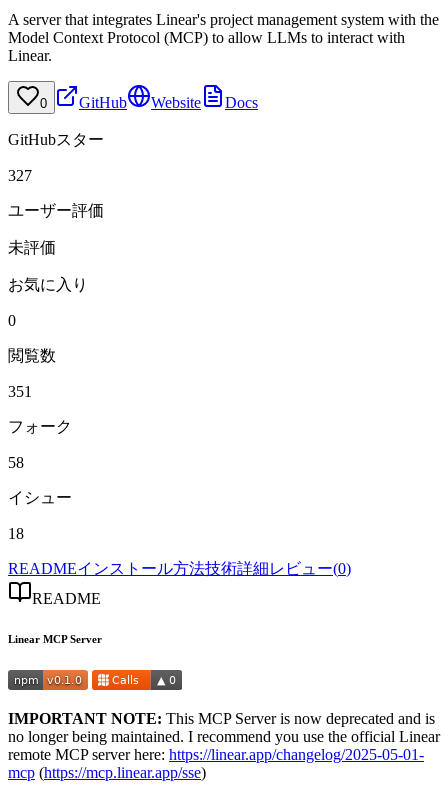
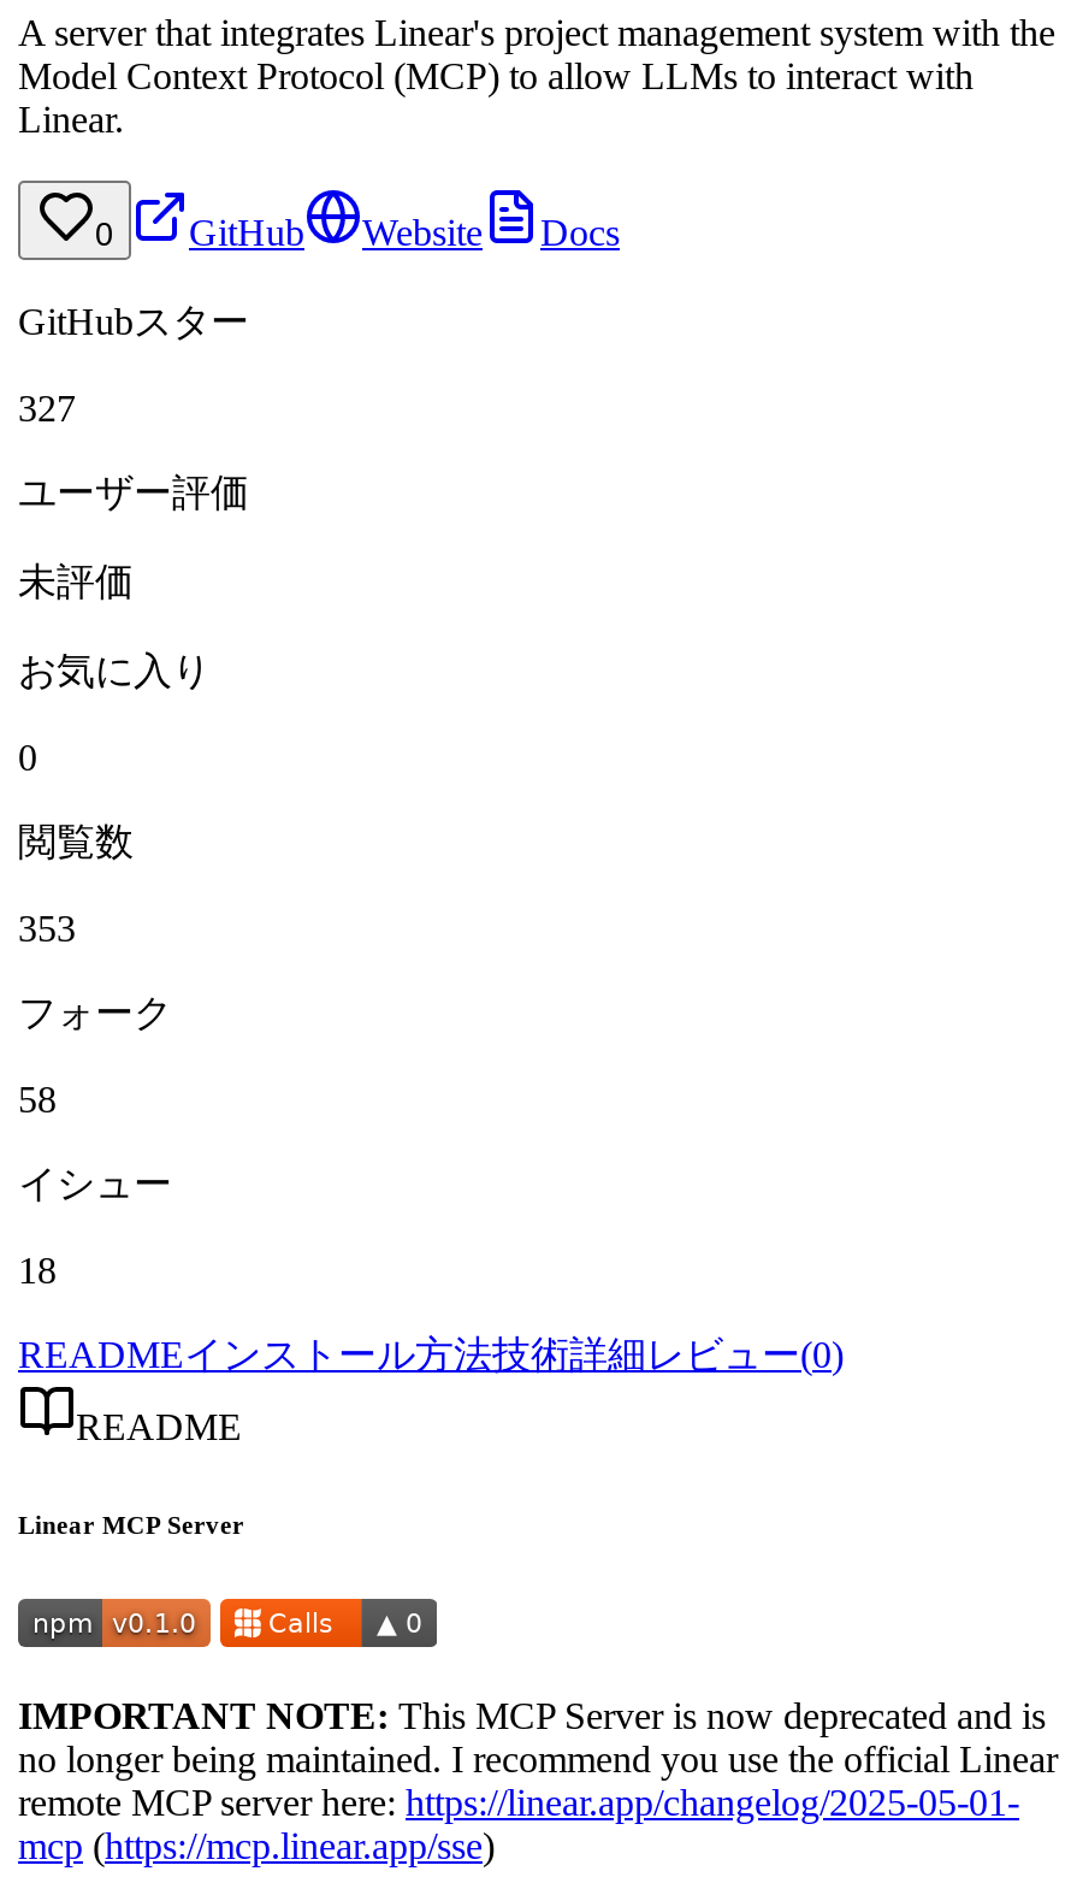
[8,383,32,400] 351 -> [18,908,76,948] 353

